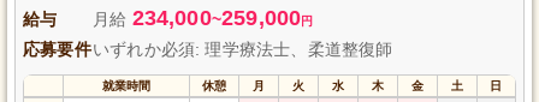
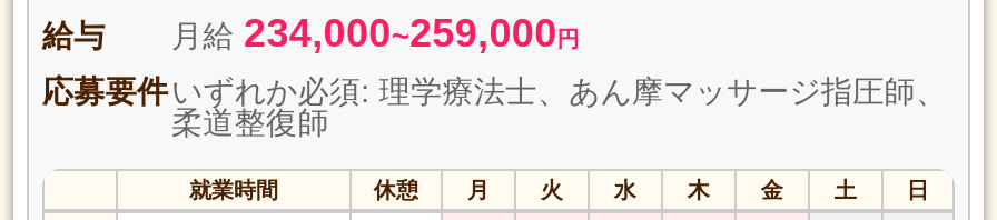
[23,39,393,59] 応募要件 いずれか必須: 理学療法士、柔道整復師 -> [42,73,947,140] 応募要件 いずれか必須: 理学療法士、あん摩マッサージ指圧師、 | 柔道整復師

